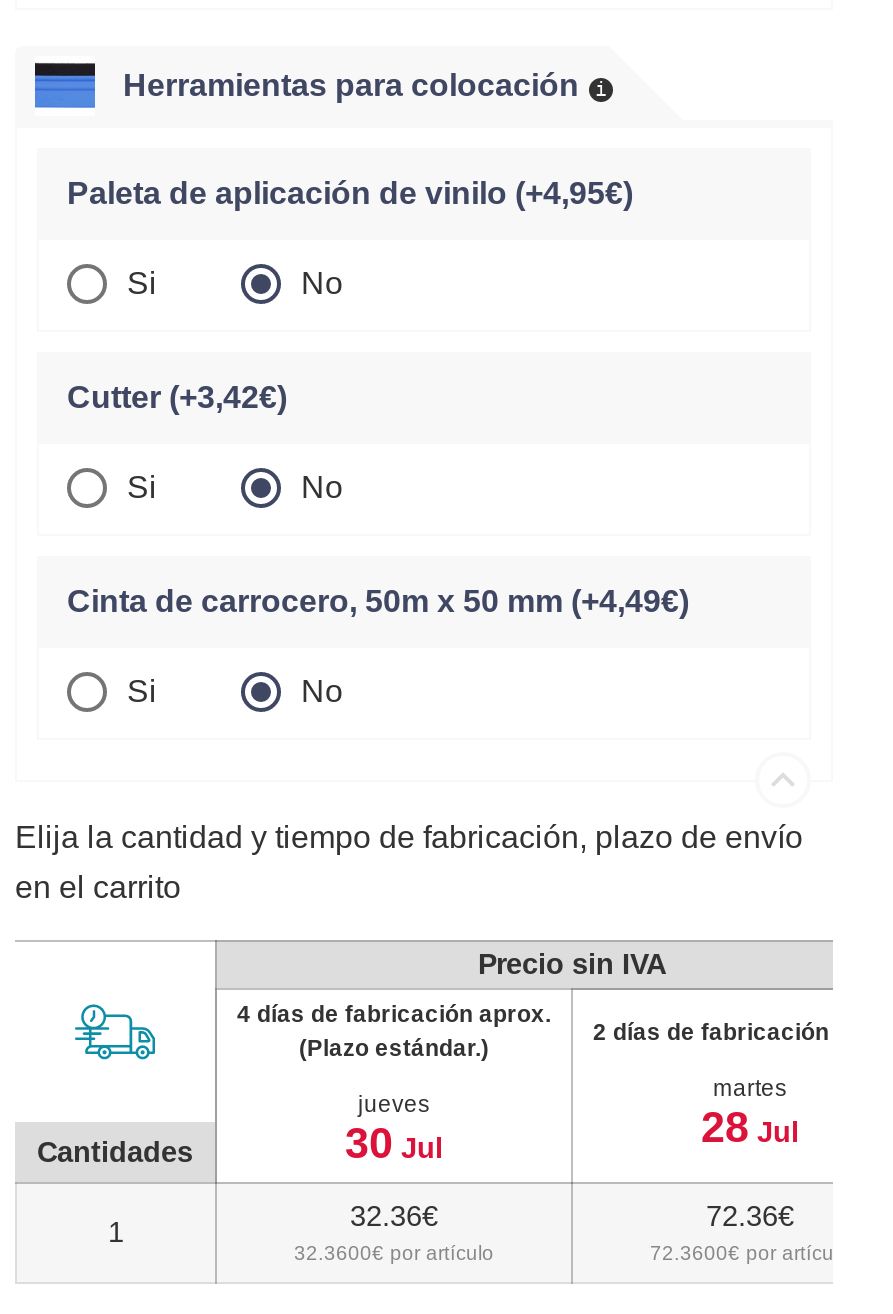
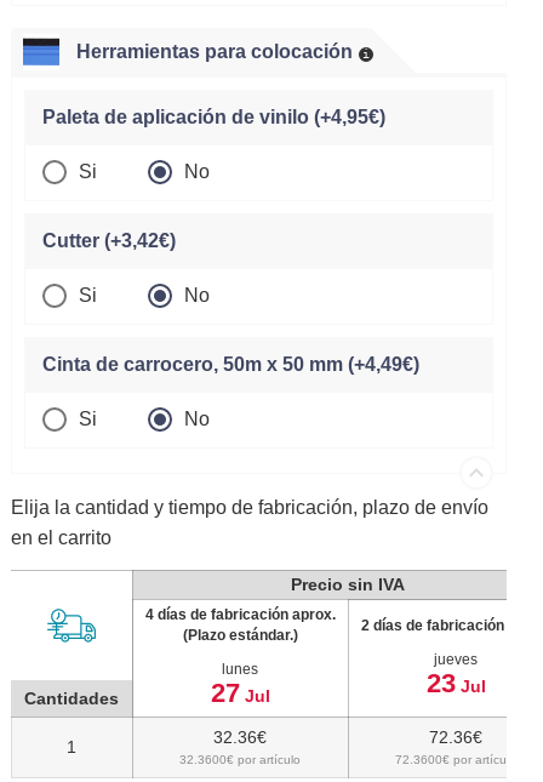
[701,1077,799,1153] martes | 28 Jul -> [427,653,486,699] jueves | 23 Jul
[345,1093,443,1169] jueves | 30 Jul -> [211,662,270,709] lunes | 27 Jul

